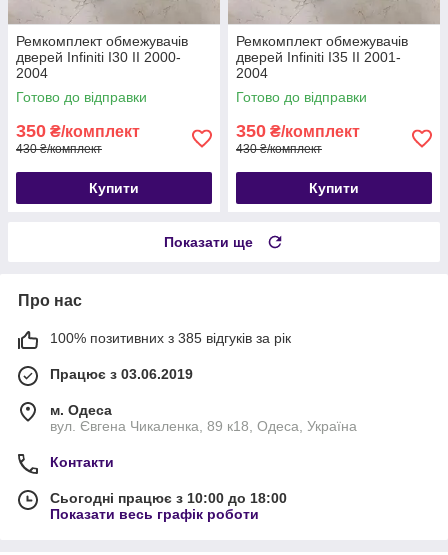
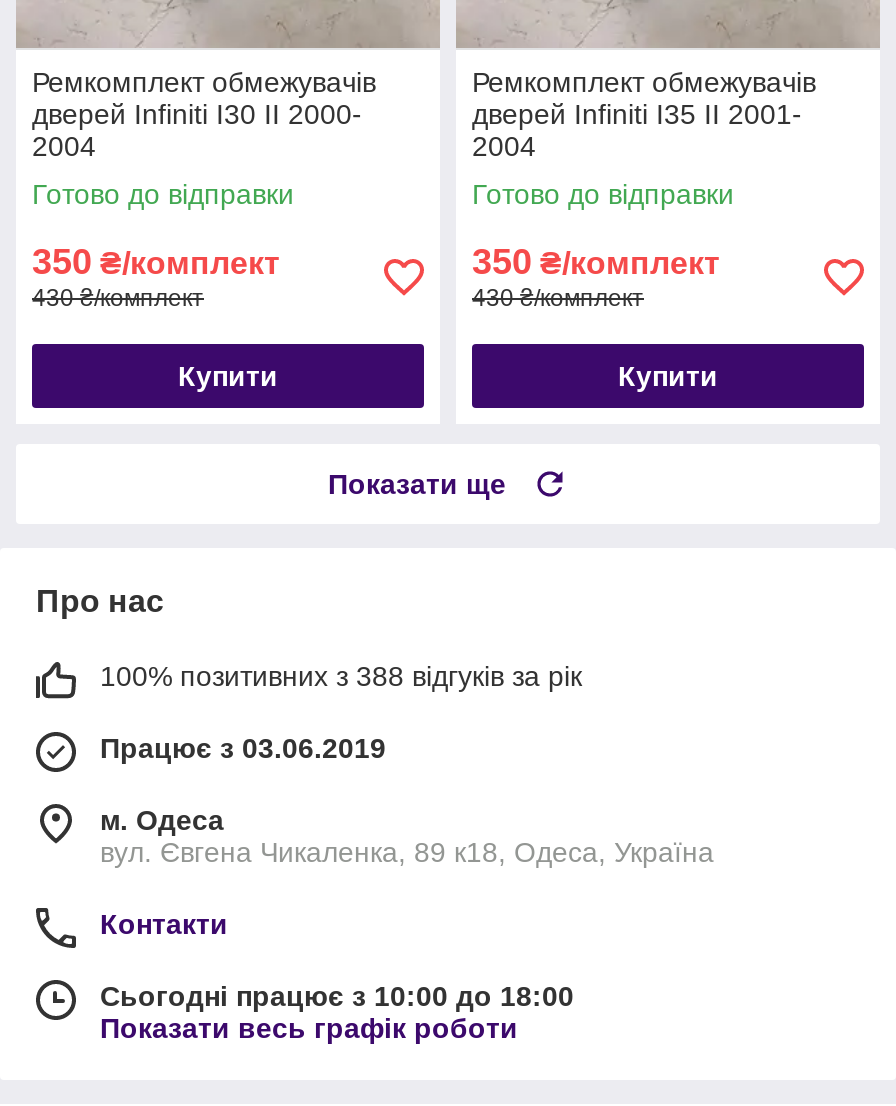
[50,330,291,346] 100% позитивних з 385 відгуків за рік -> [100,661,582,693] 100% позитивних з 388 відгуків за рік

